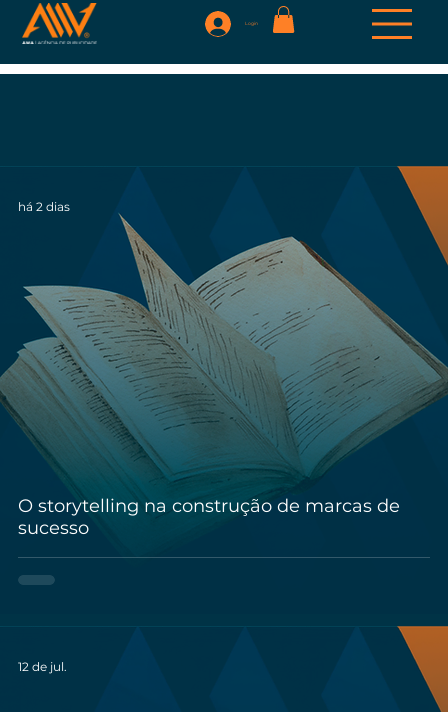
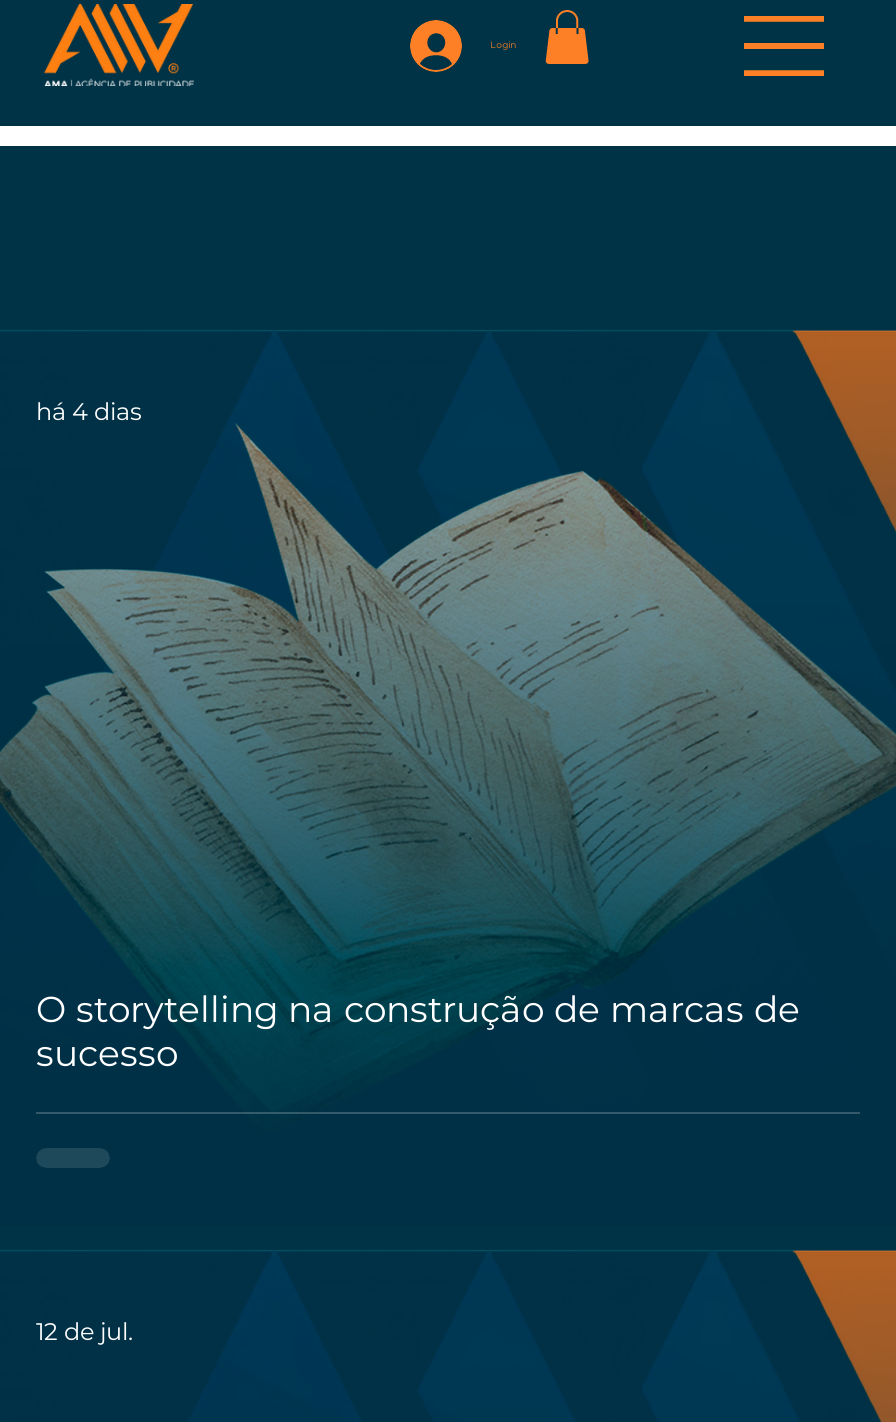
[18,199,70,214] há 2 dias -> [36,396,142,426] há 4 dias

